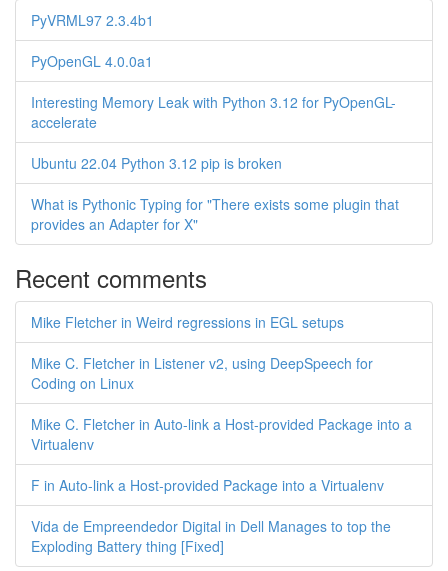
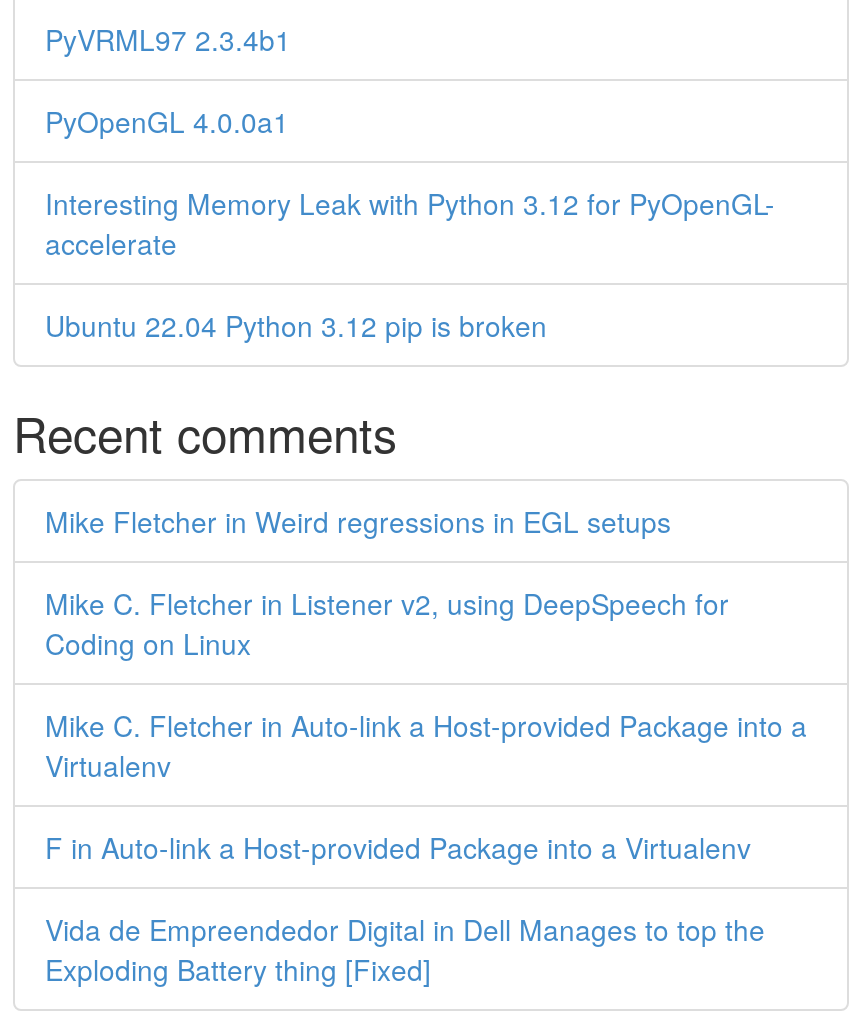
[31,194,399,234] What is Pythonic Typing for "There exists some plugin that | provides an Adapter for X" -> none

